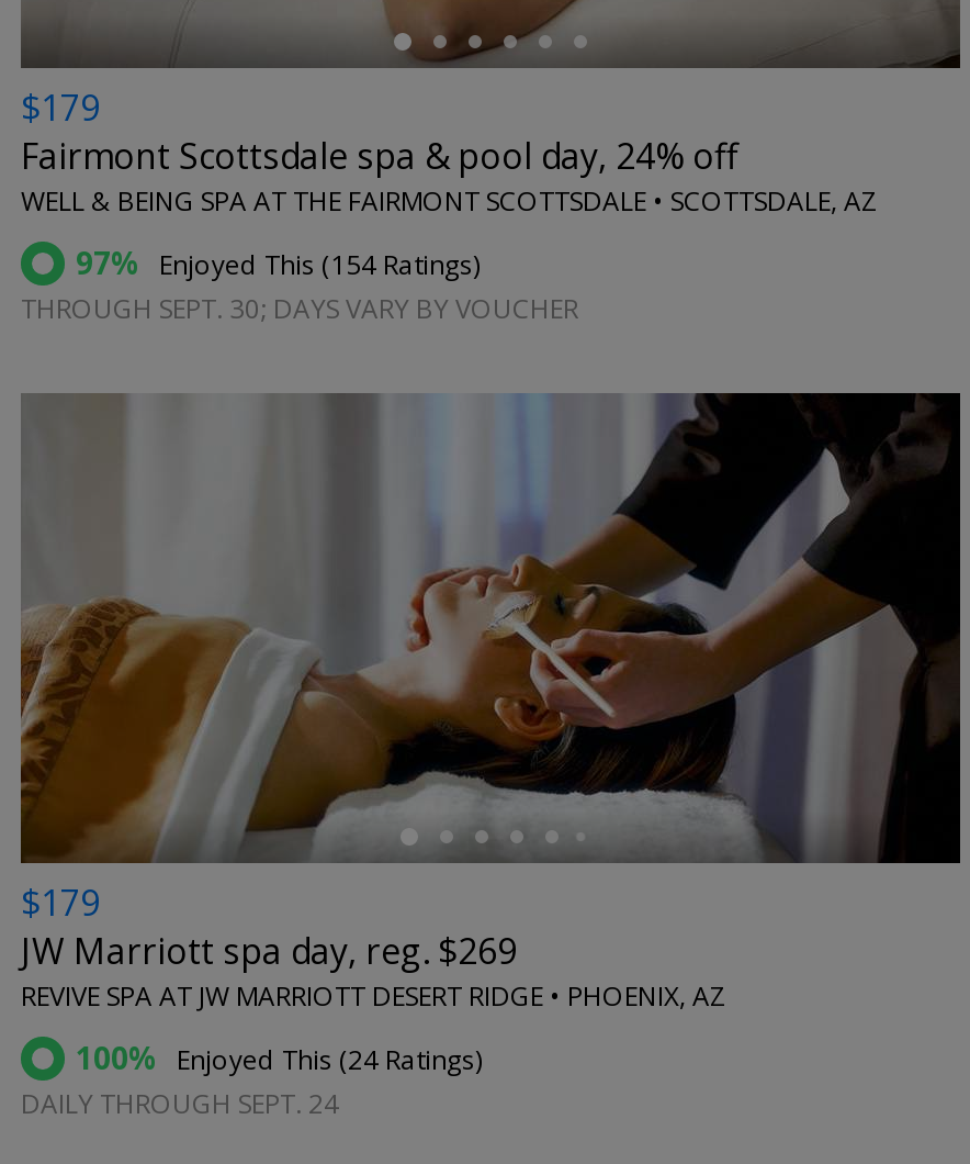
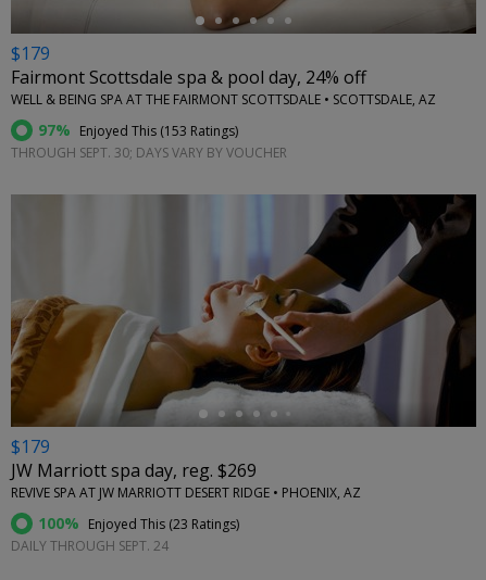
[76,242,480,284] 97% Enjoyed This (154 Ratings) -> [38,120,238,140] 97% Enjoyed This (153 Ratings)
[76,1037,482,1079] 100% Enjoyed This (24 Ratings) -> [38,513,239,534] 100% Enjoyed This (23 Ratings)

